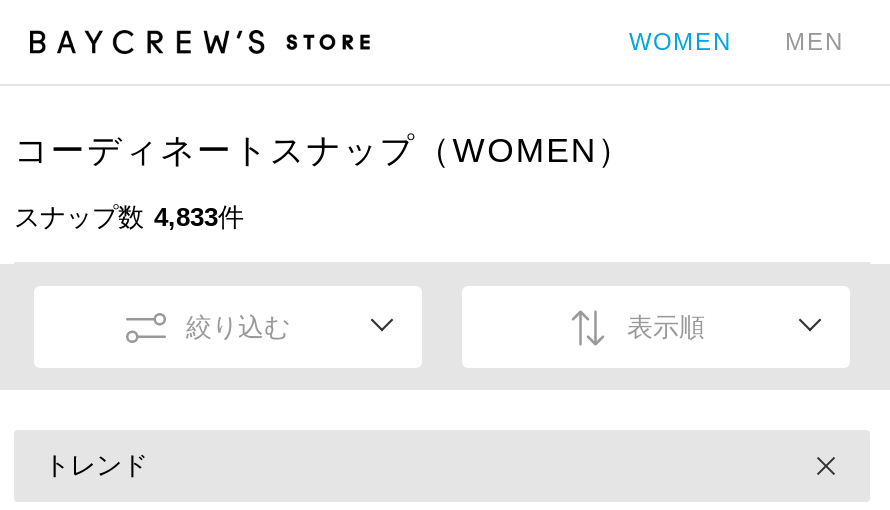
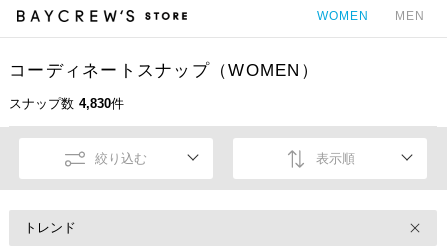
[14,202,244,232] スナップ数 4,833件 -> [9,96,124,111] スナップ数 4,830件

